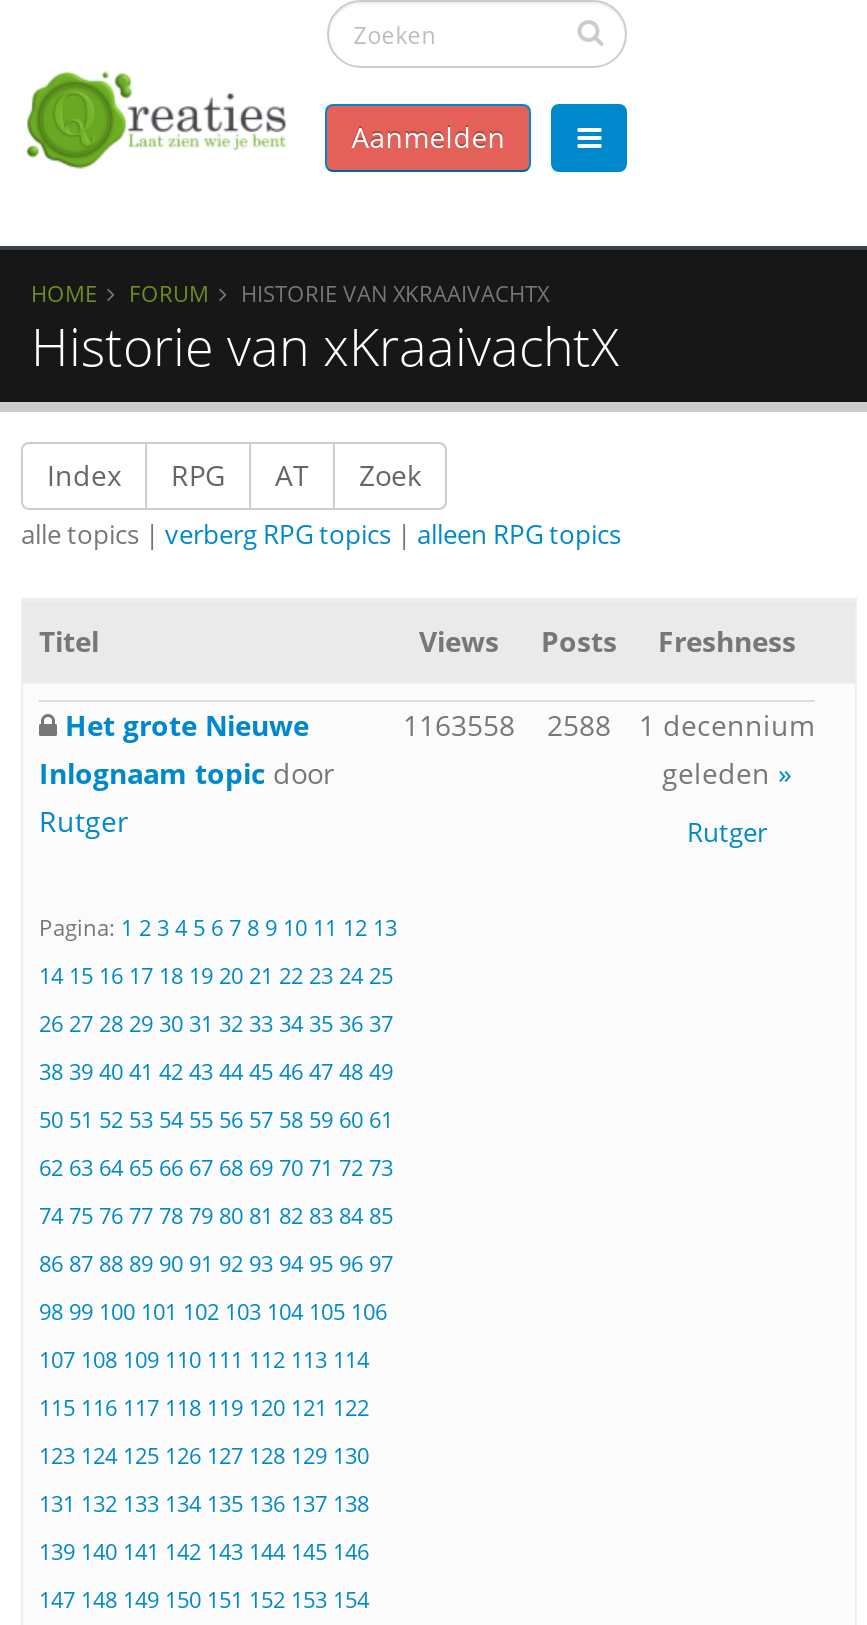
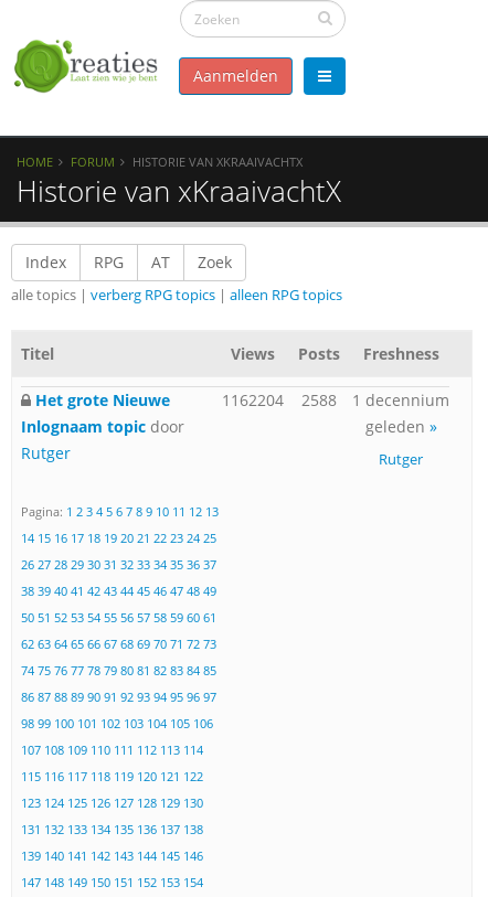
[403,706,815,744] 1163558 2588 1 decennium -> [222,389,449,410] 1162204 2588 1 decennium

